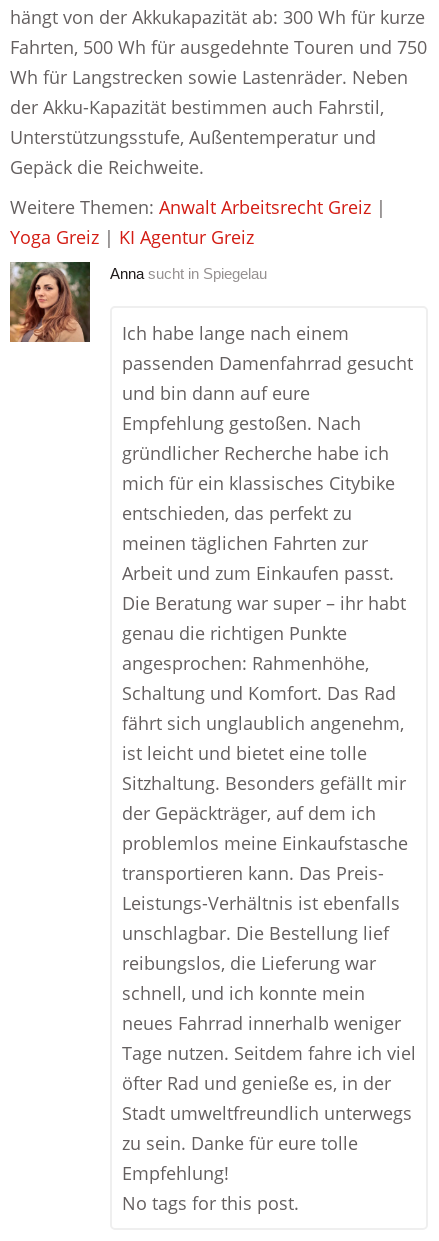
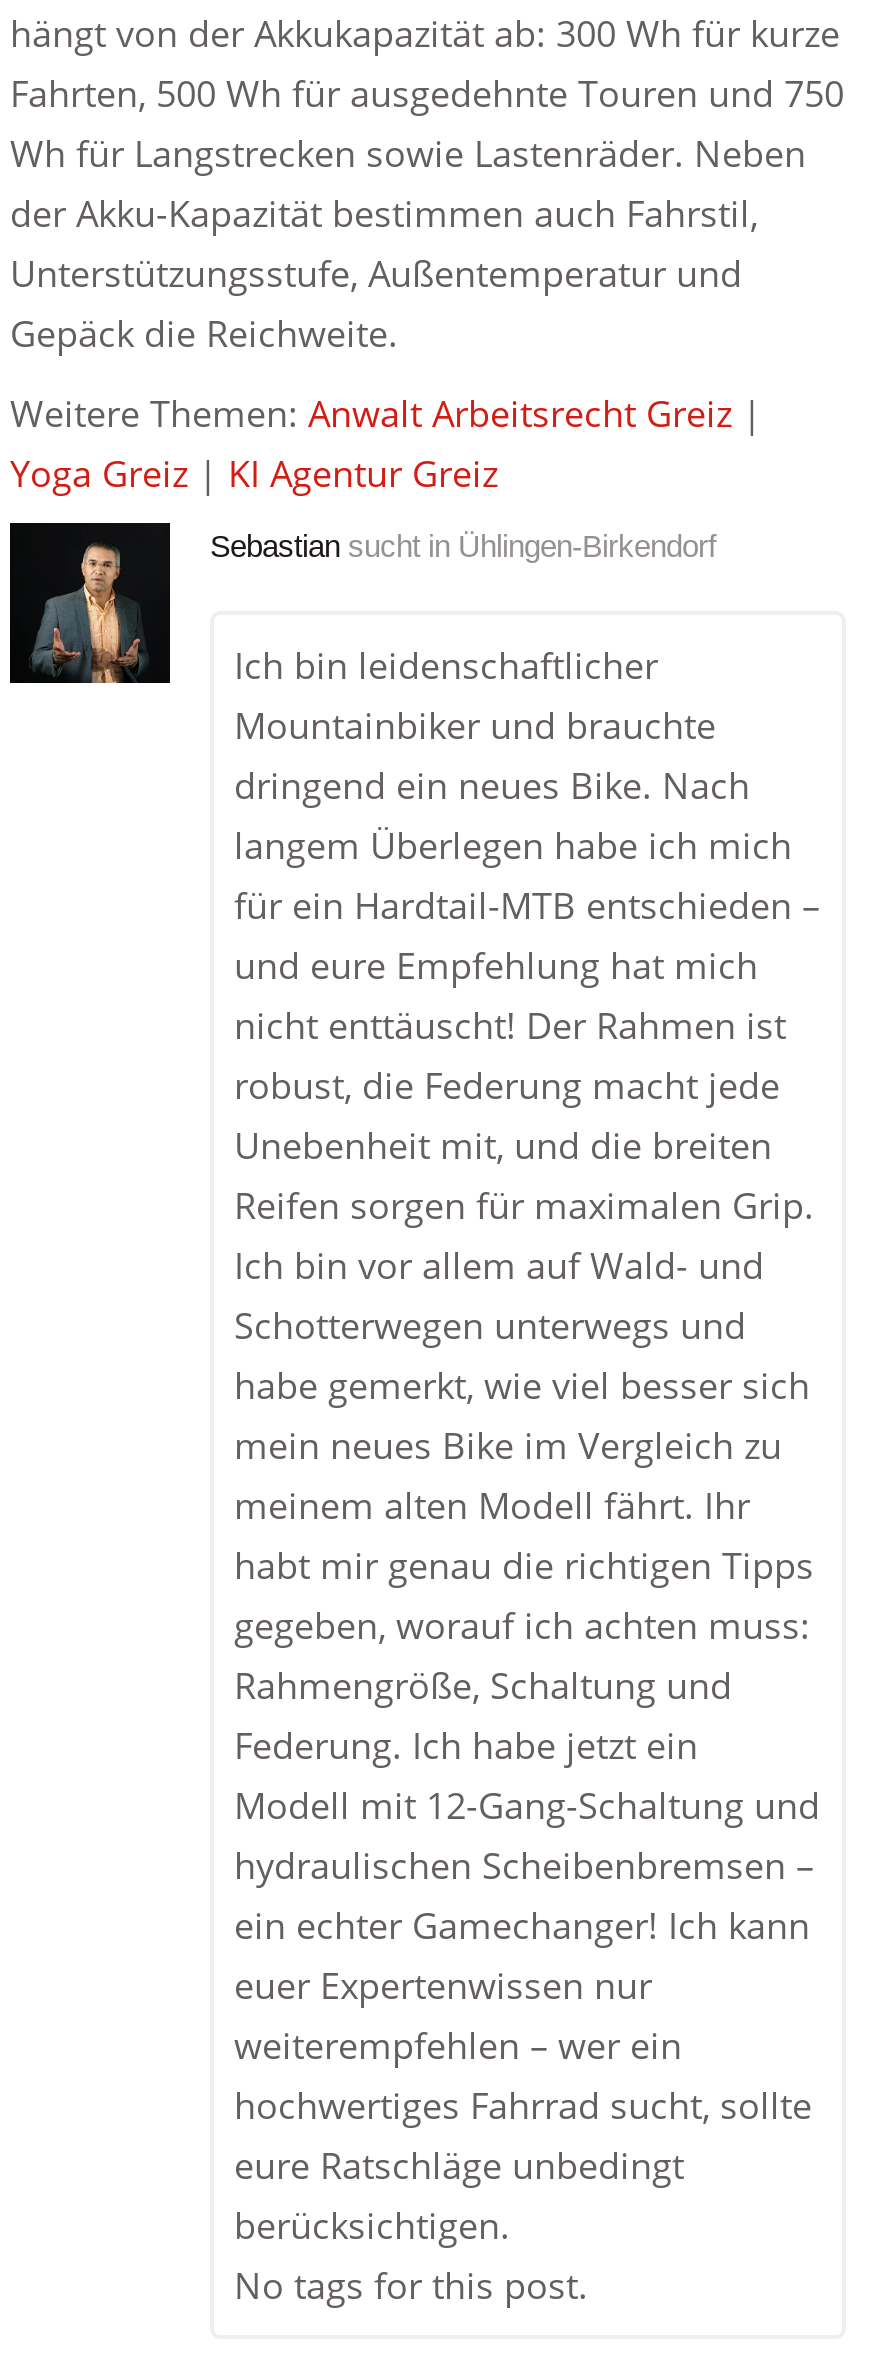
[9,261,267,343] [image] | Anna sucht in Spiegelau -> [8,521,716,685] [image] | Sebastian sucht in Ühlingen-Birkendorf
[122,321,416,1185] Ich habe lange nach einem | passenden Damenfahrrad gesucht | und bin dann auf eure | Empfehlung gestoßen. Nach | gründlicher Recherche habe ich | mich für ein klassisches Citybike | entschieden, das perfekt zu | meinen täglichen Fahrten zur | Arbeit und zum Einkaufen passt. | Die Beratung war super – ihr habt | genau die richtigen Punkte | angesprochen: Rahmenhöhe, | Schaltung und Komfort. Das Rad | fährt sich unglaublich angenehm, | ist leicht und bietet eine tolle | Sitzhaltung. Besonders gefällt mir | der Gepäckträger, auf dem ich | problemlos meine Einkaufstasche | transportieren kann. Das Preis- | Leistungs-Verhältnis ist ebenfalls | unschlagbar. Die Bestellung lief | reibungslos, die Lieferung war | schnell, und ich konnte mein | neues Fahrrad innerhalb weniger | Tage nutzen. Seitdem fahre ich viel | öfter Rad und genieße es, in der | Stadt umweltfreundlich unterwegs | zu sein. Danke für eure tolle | Empfehlung! -> [234,641,820,2249] Ich bin leidenschaftlicher | Mountainbiker und brauchte | dringend ein neues Bike. Nach | langem Überlegen habe ich mich | für ein Hardtail-MTB entschieden – | und eure Empfehlung hat mich | nicht enttäuscht! Der Rahmen ist | robust, die Federung macht jede | Unebenheit mit, und die breiten | Reifen sorgen für maximalen Grip. | Ich bin vor allem auf Wald- und | Schotterwegen unterwegs und | habe gemerkt, wie viel besser sich | mein neues Bike im Vergleich zu | meinem alten Modell fährt. Ihr | habt mir genau die richtigen Tipps | gegeben, worauf ich achten muss: | Rahmengröße, Schaltung und | Federung. Ich habe jetzt ein | Modell mit 12-Gang-Schaltung und | hydraulischen Scheibenbremsen – | ein echter Gamechanger! Ich kann | euer Expertenwissen nur | weiterempfehlen – wer ein | hochwertiges Fahrrad sucht, sollte | eure Ratschläge unbedingt | berücksichtigen.

